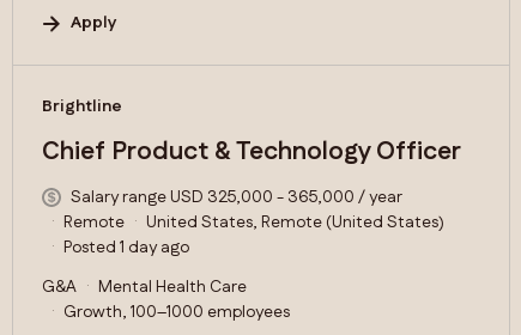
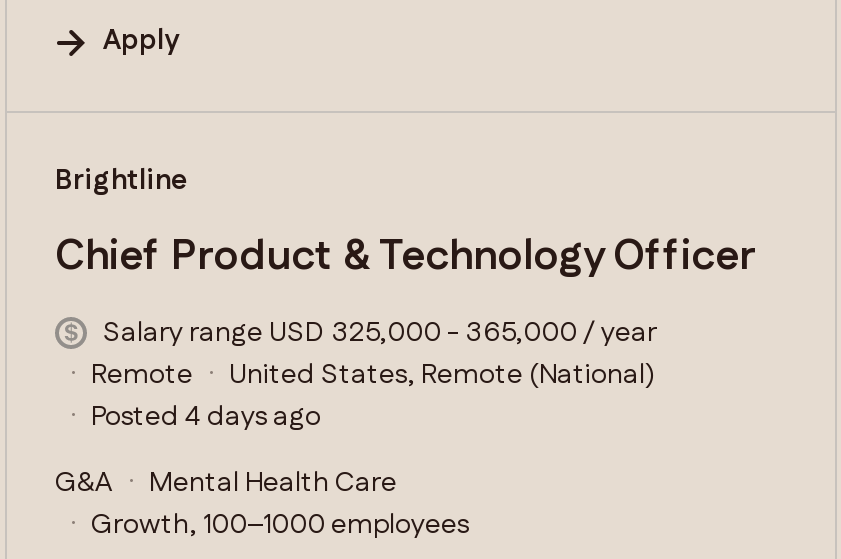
[63,211,444,260] United States, Remote (United States) | Posted 1 day ago -> [91,355,655,437] United States, Remote (National) | Posted 4 days ago

